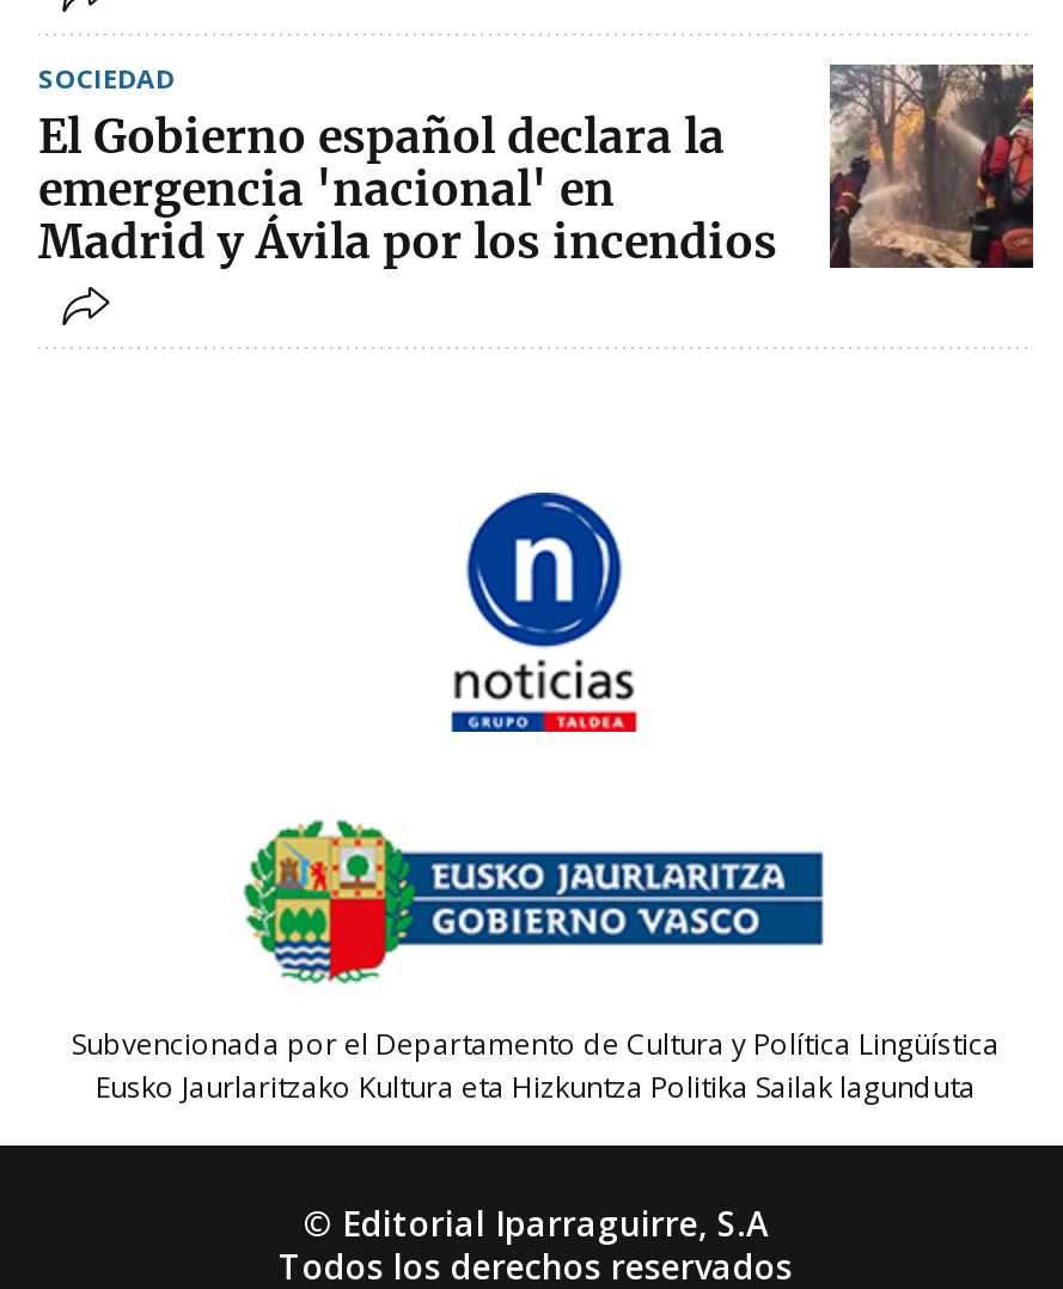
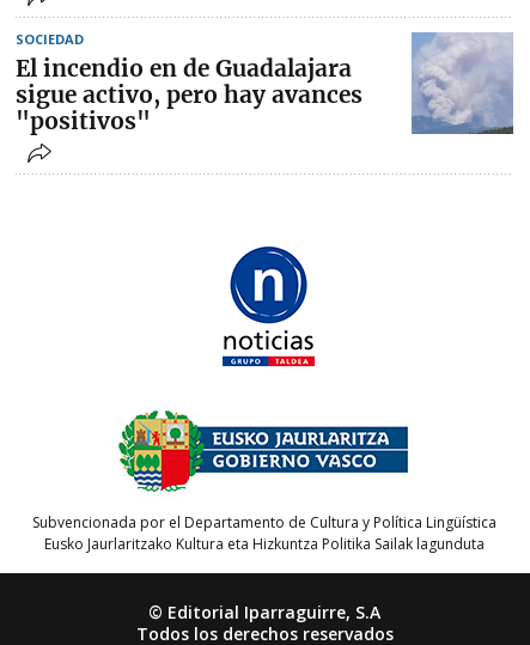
[38,65,1035,270] [image] | El Gobierno español declara la | emergencia 'nacional' en | Madrid y Ávila por los incendios -> [16,32,513,135] [image] | El incendio en de Guadalajara | sigue activo, pero hay avances | "positivos"

